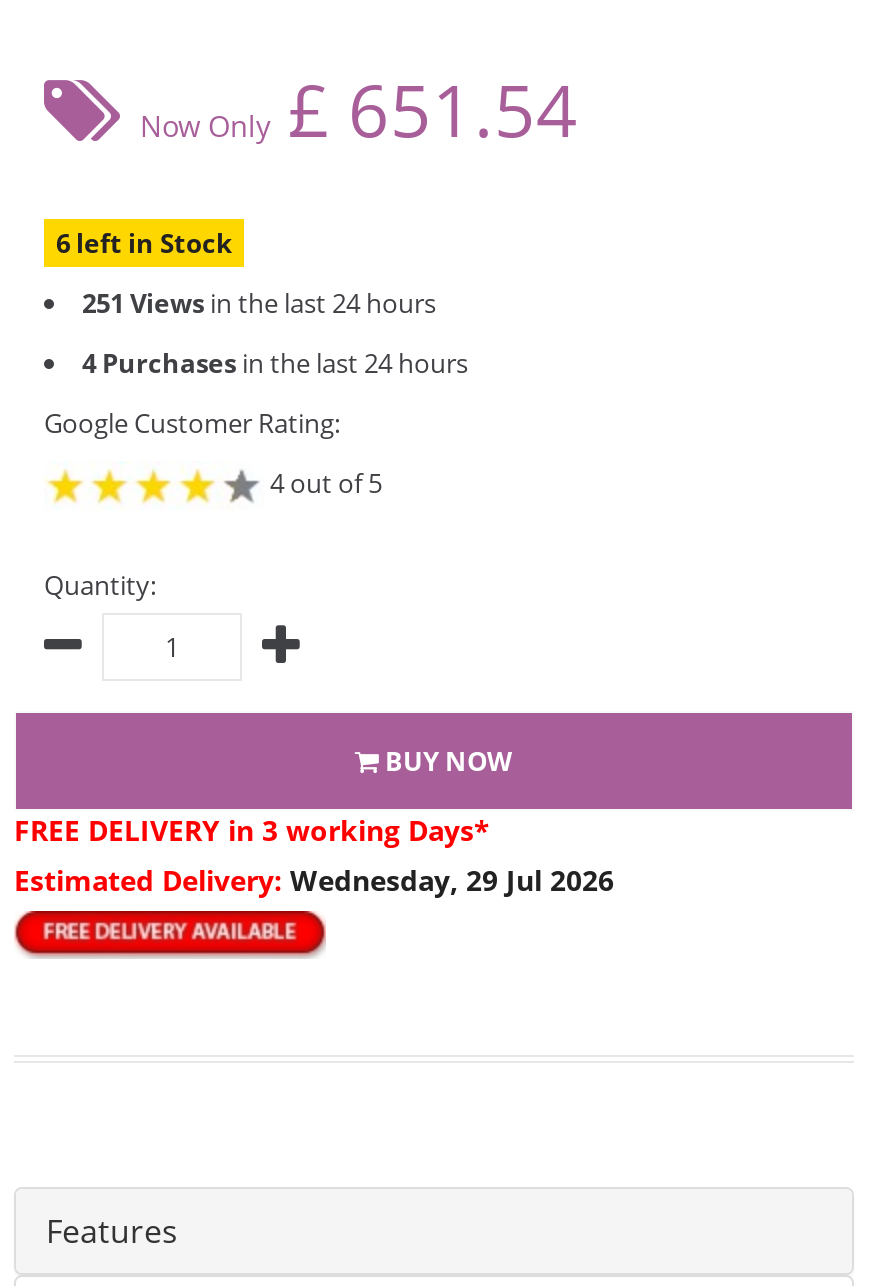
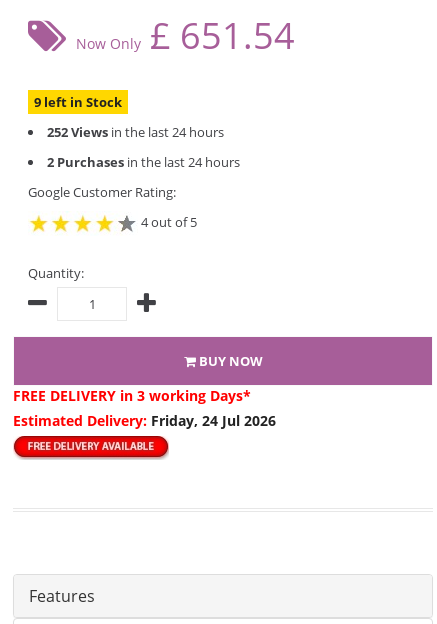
[56,225,232,261] 6 left in Stock -> [34,93,122,111] 9 left in Stock
[82,285,436,321] 251 Views in the last 24 hours -> [47,123,224,141] 252 Views in the last 24 hours
[82,345,468,381] 4 Purchases in the last 24 hours -> [47,153,240,171] 2 Purchases in the last 24 hours
[14,861,614,899] Estimated Delivery: Wednesday, 29 Jul 2026 -> [13,411,276,430] Estimated Delivery: Friday, 24 Jul 2026

